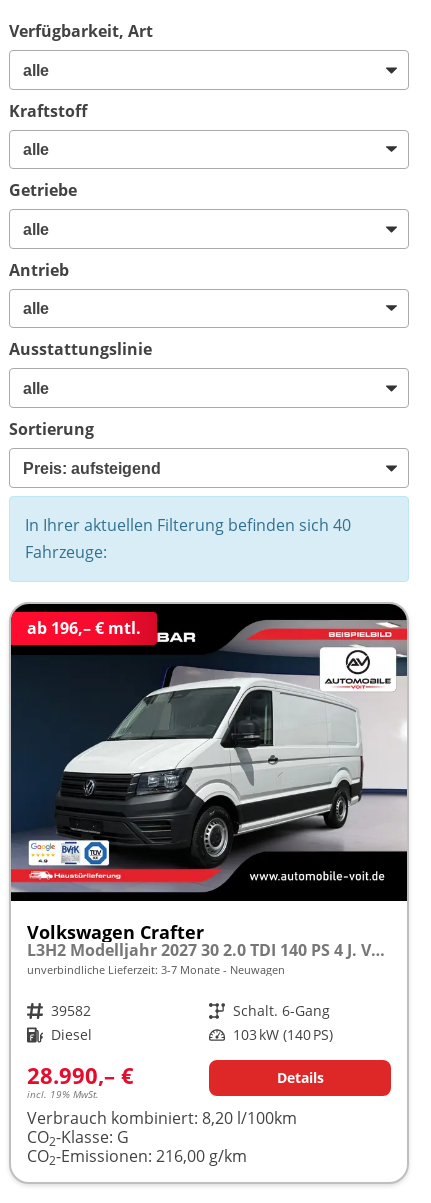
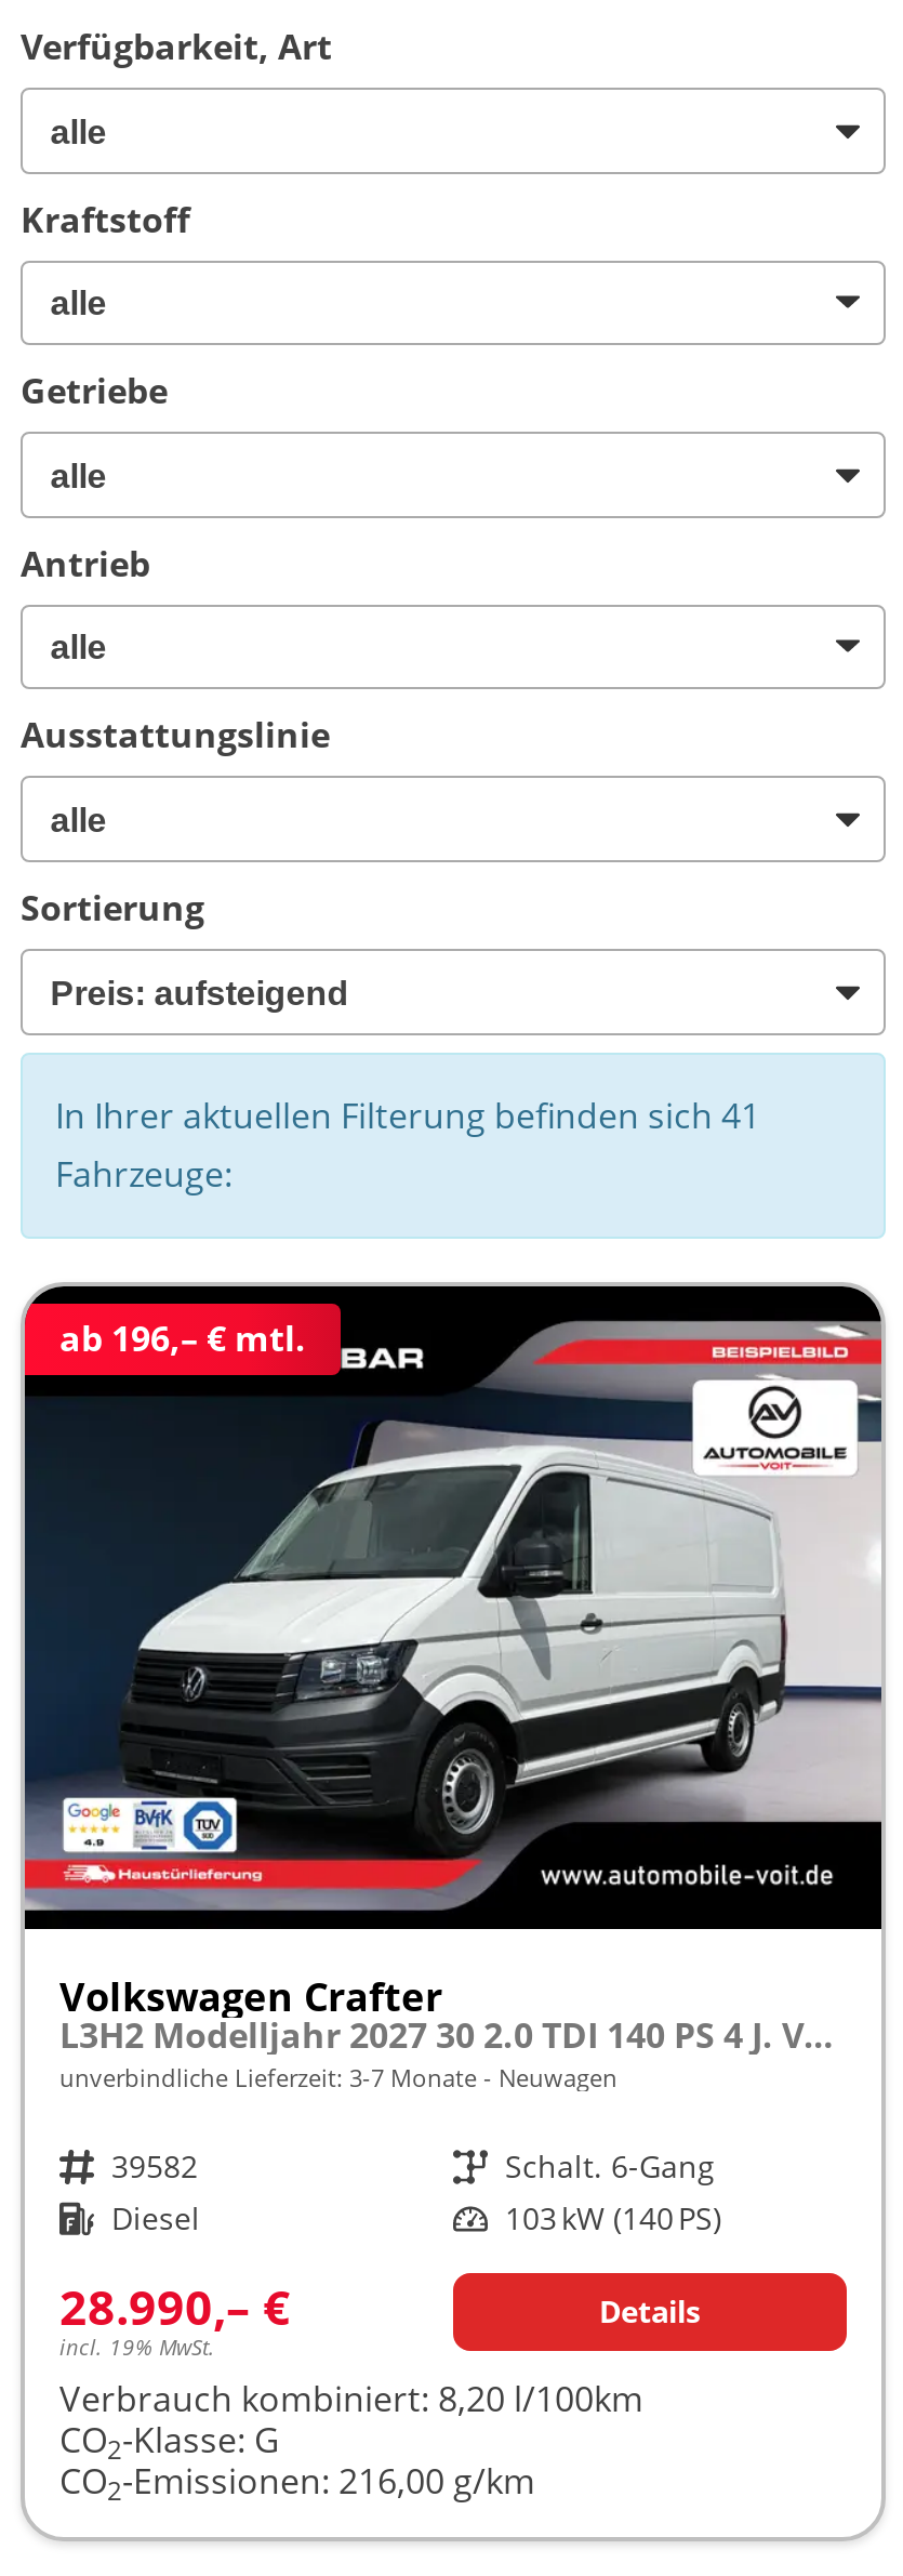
[25,514,351,536] In Ihrer aktuellen Filterung befinden sich 40 -> [55,1091,760,1138] In Ihrer aktuellen Filterung befinden sich 41

